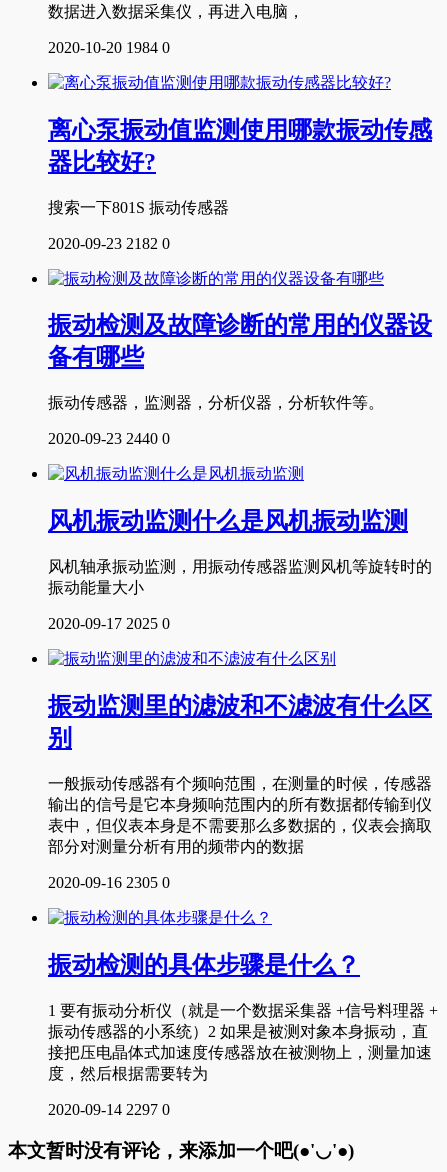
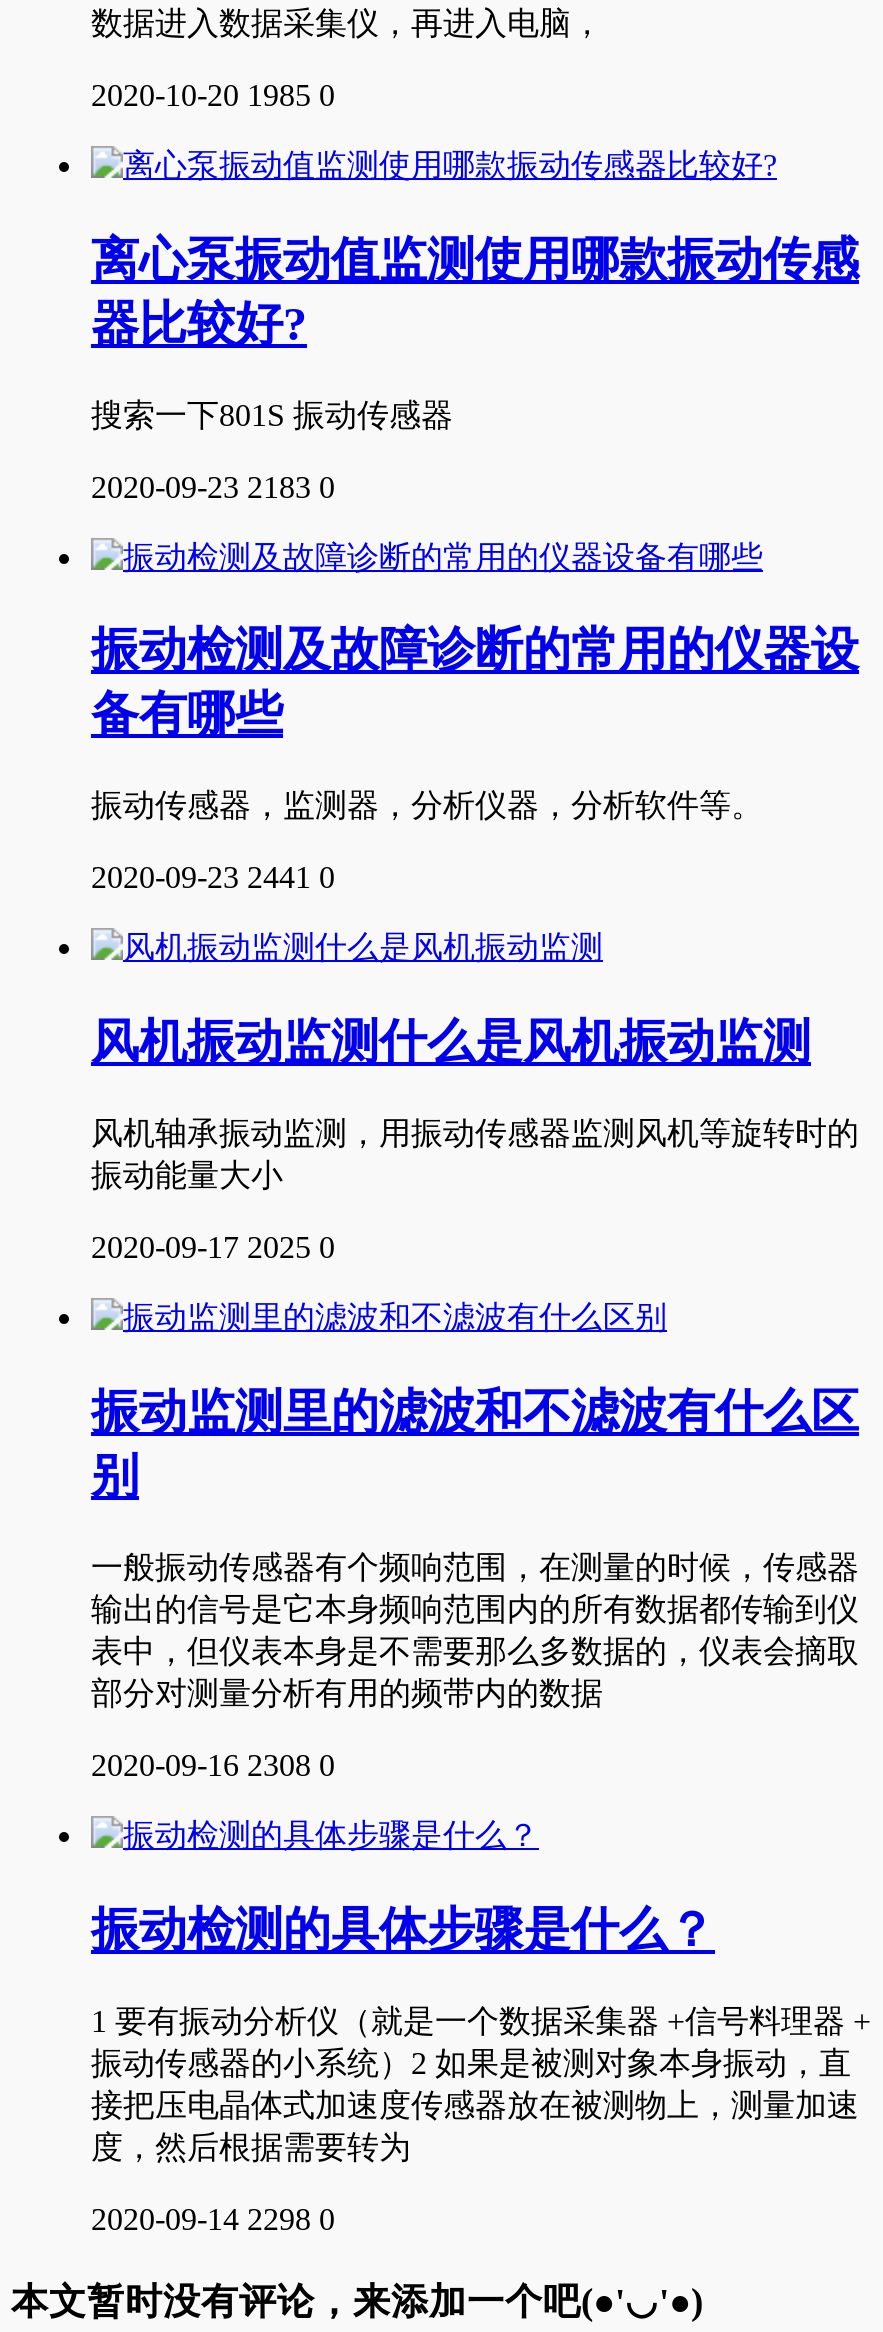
[48,39,170,56] 2020-10-20 1984 0 -> [91,78,335,112] 2020-10-20 1985 0
[48,235,170,252] 2020-09-23 2182 0 -> [91,469,335,503] 2020-09-23 2183 0
[48,430,170,447] 2020-09-23 2440 0 -> [91,861,335,895] 2020-09-23 2441 0
[48,874,170,891] 2020-09-16 2305 0 -> [91,1748,335,1782] 2020-09-16 2308 0
[48,1101,170,1118] 2020-09-14 2297 0 -> [91,2202,335,2236] 2020-09-14 2298 0

